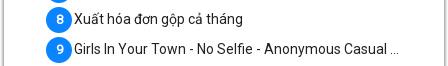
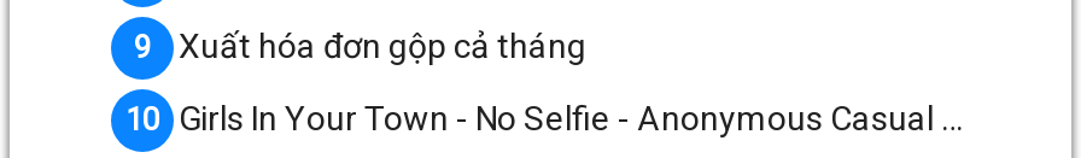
[55,11,243,27] 8 Xuất hóa đơn gộp cả tháng -> [134,27,586,66] 9 Xuất hóa đơn gộp cả tháng
[55,42,62,57] 9 -> [125,101,159,137] 10

